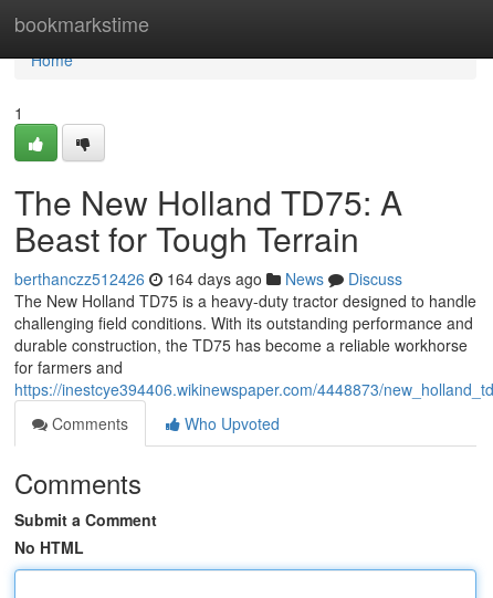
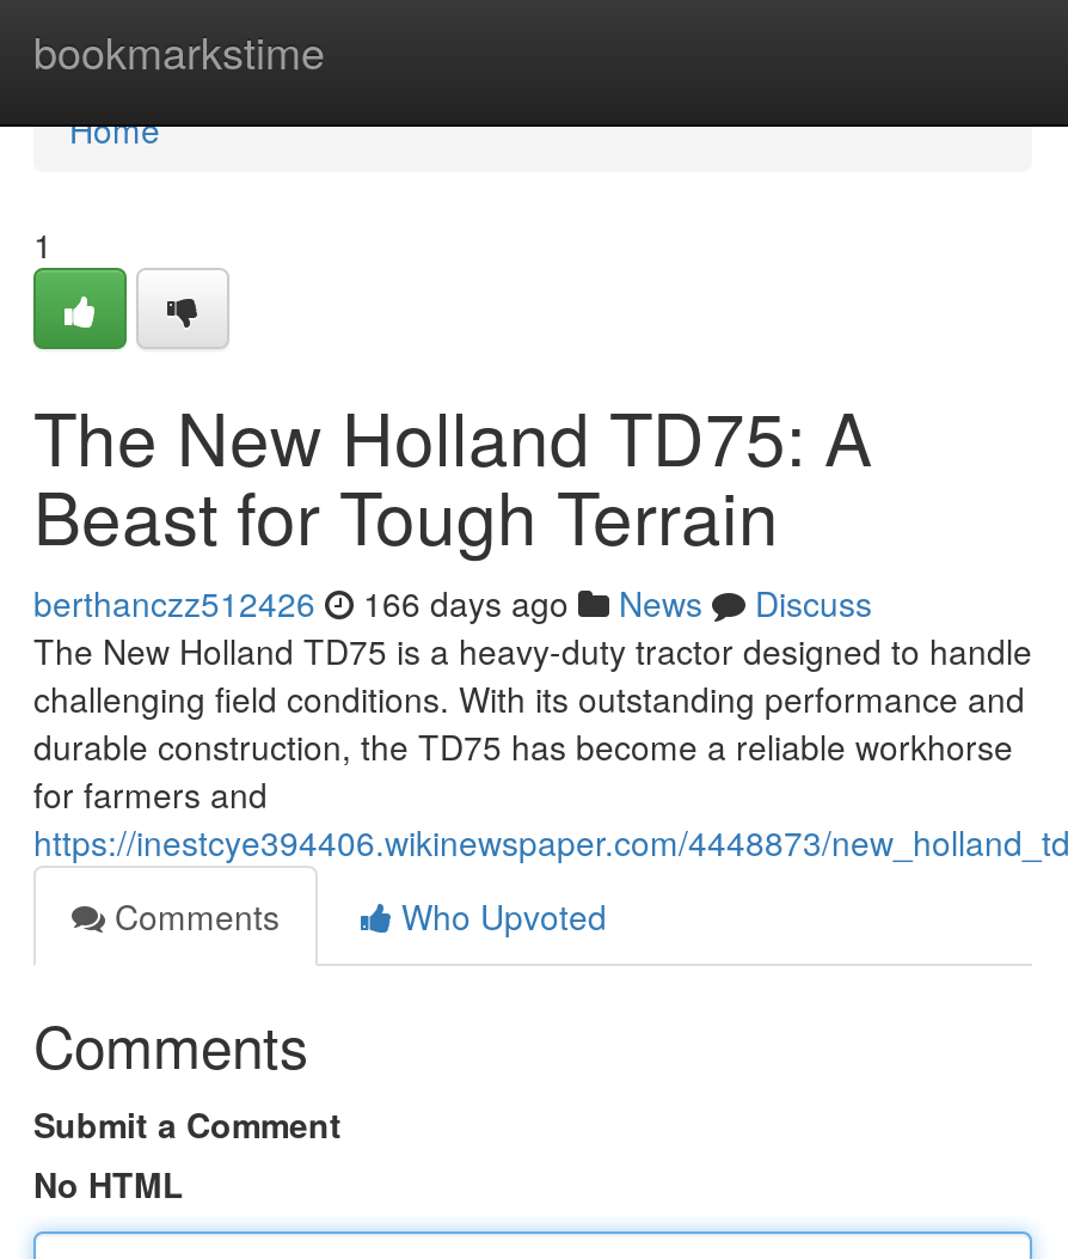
[14,267,402,290] berthanczz512426 164 days ago News Discuss -> [33,579,872,627] berthanczz512426 166 days ago News Discuss

